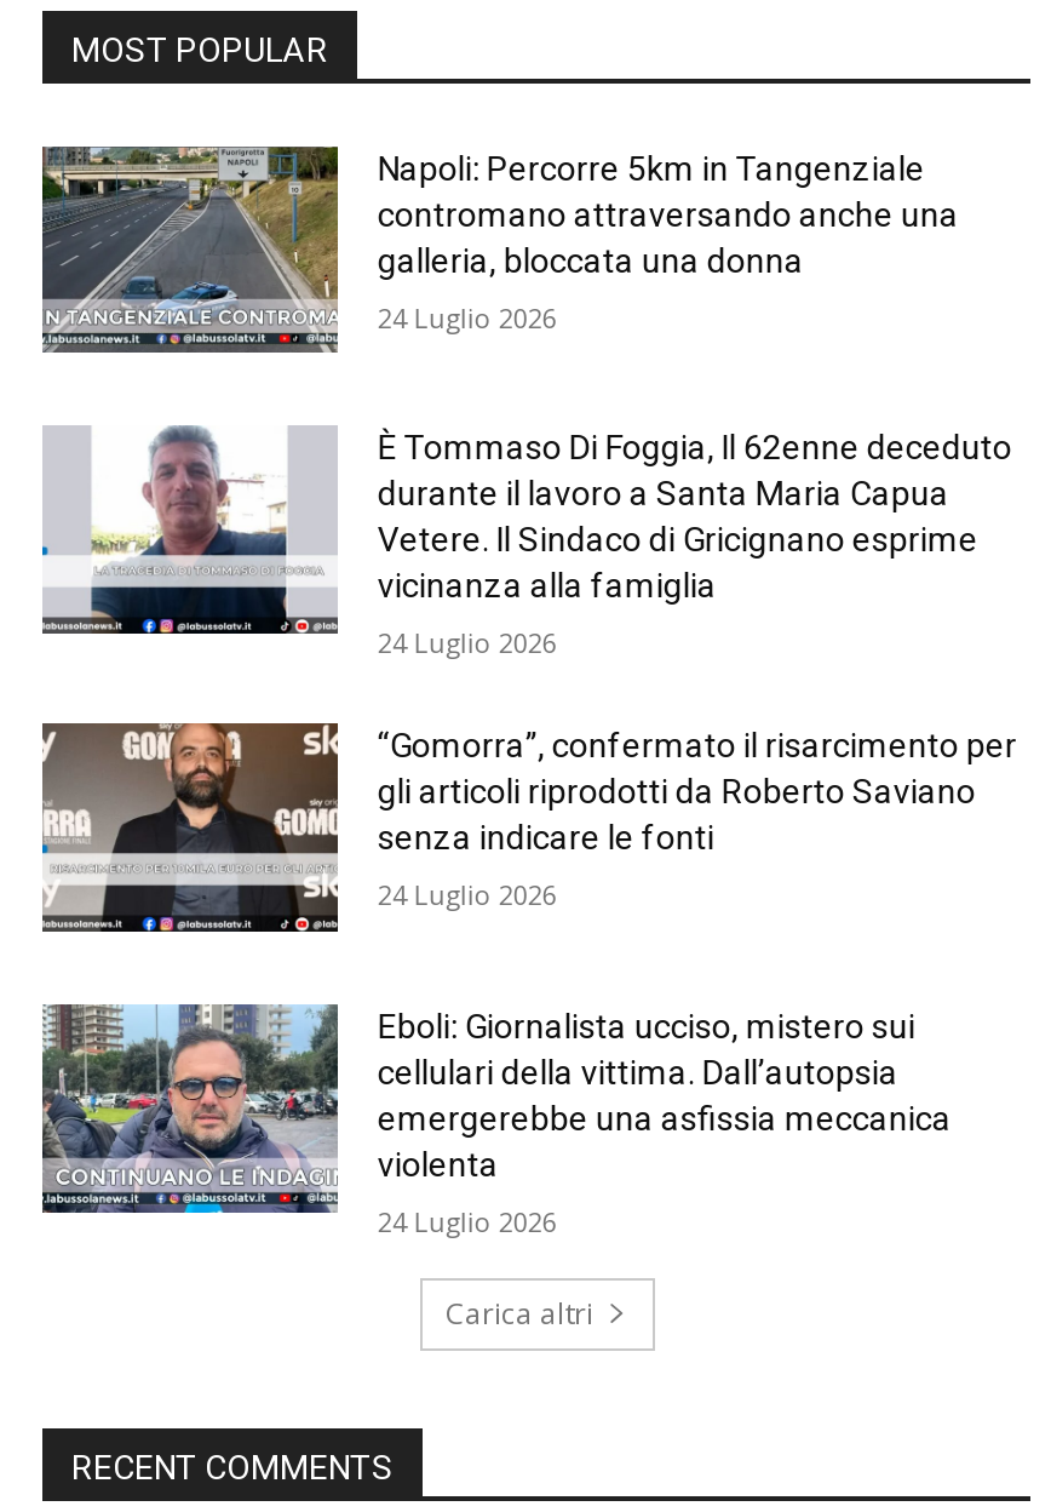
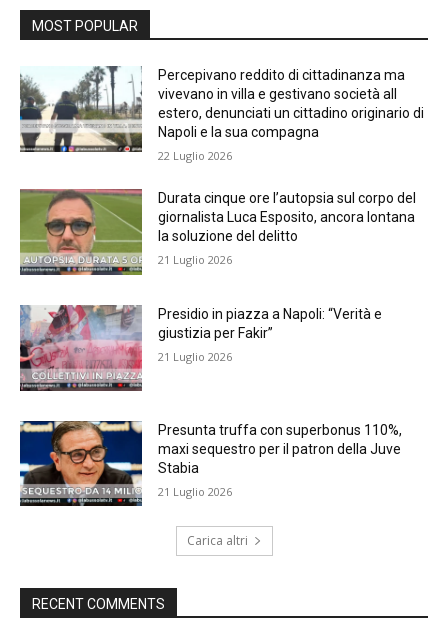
[40,144,959,353] [image] | Napoli: Percorre 5km in Tangenziale | contromano attraversando anche una | galleria, bloccata una donna -> [19,66,424,153] [image] | Percepivano reddito di cittadinanza ma | vivevano in villa e gestivano società all | estero, denunciati un cittadino originario di | Napoli e la sua compagna
[378,298,557,334] 24 Luglio 2026 -> [158,148,232,163] 22 Luglio 2026
[40,423,1012,651] [image] | È Tommaso Di Foggia, Il 62enne deceduto | durante il lavoro a Santa Maria Capua | Vetere. Il Sindaco di Gricignano esprime | vicinanza alla famiglia -> [19,182,416,276] [image] | Durata cinque ore l’autopsia sul corpo del | giornalista Luca Esposito, ancora lontana | la soluzione del delitto
[378,624,557,660] 24 Luglio 2026 -> [158,252,232,267] 21 Luglio 2026
[40,721,1017,934] [image] | “Gomorra”, confermato il risarcimento per | gli articoli riprodotti da Roberto Saviano | senza indicare le fonti -> [19,305,382,392] [image] | Presidio in piazza a Napoli: “Verità e | giustizia per Fakir”
[378,876,557,912] 24 Luglio 2026 -> [158,349,232,364] 21 Luglio 2026
[40,1004,951,1218] [image] | Eboli: Giornalista ucciso, mistero sui | cellulari della vittima. Dall’autopsia | emergerebbe una asfissia meccanica | violenta -> [19,420,402,507] [image] | Presunta truffa con superbonus 110%, | maxi sequestro per il patron della Juve | Stabia
[378,1202,557,1239] 24 Luglio 2026 -> [158,484,232,499] 21 Luglio 2026

